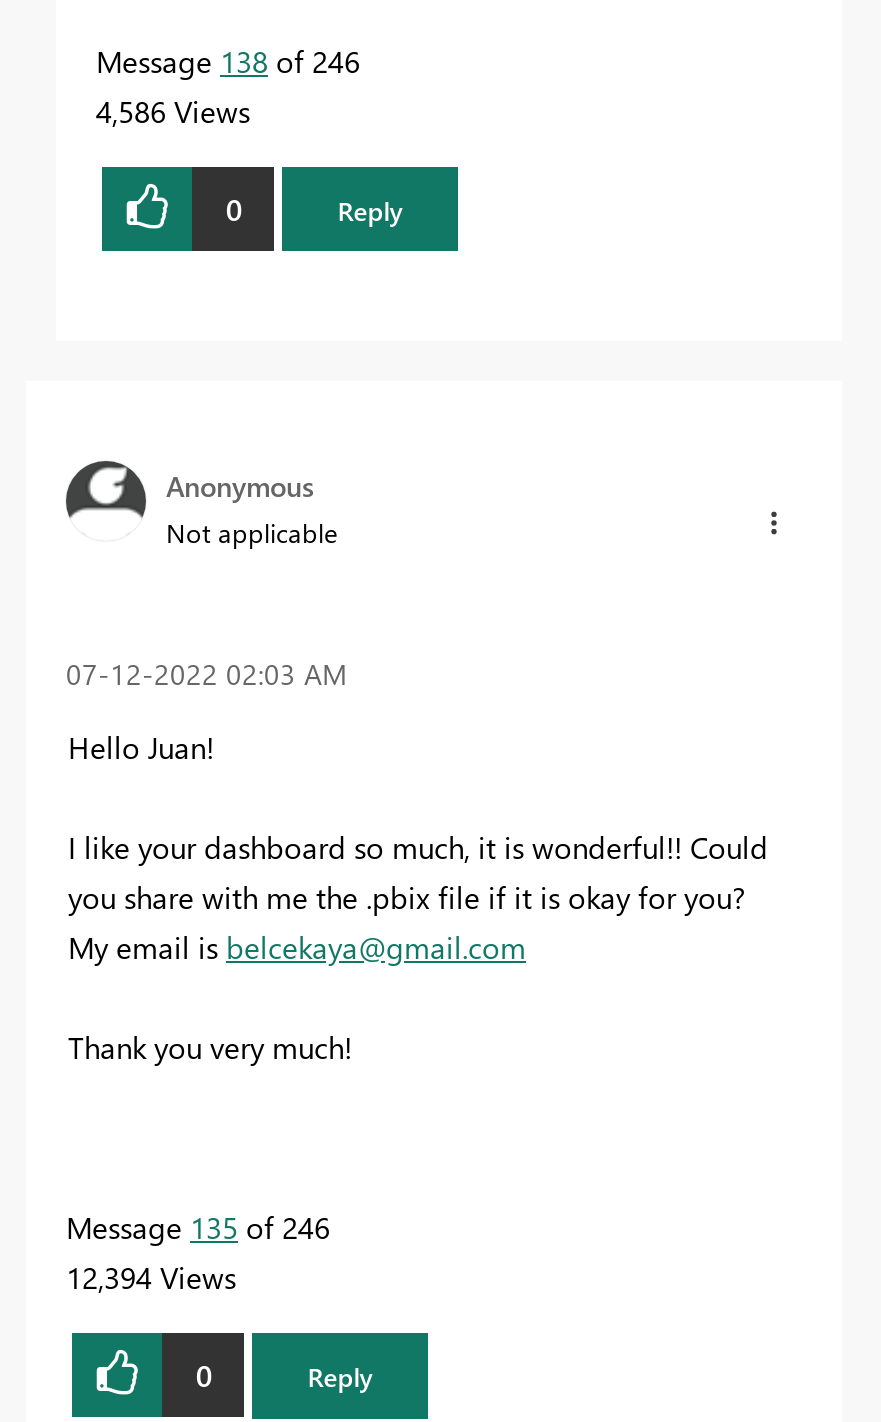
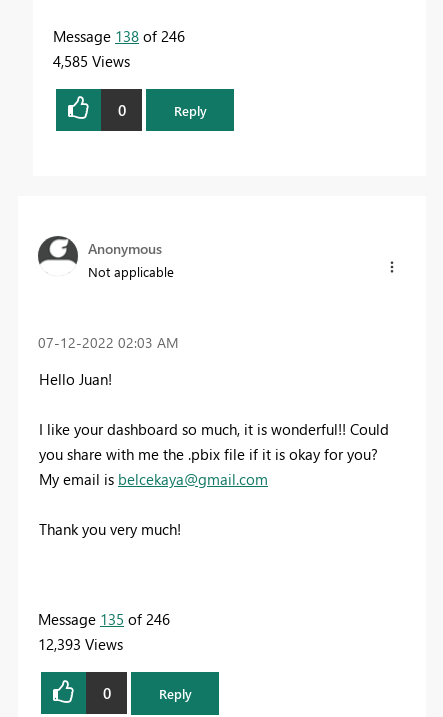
[96,91,250,131] 4,586 Views -> [53,51,130,71] 4,585 Views
[66,1258,236,1298] 12,394 Views -> [38,634,123,654] 12,393 Views

